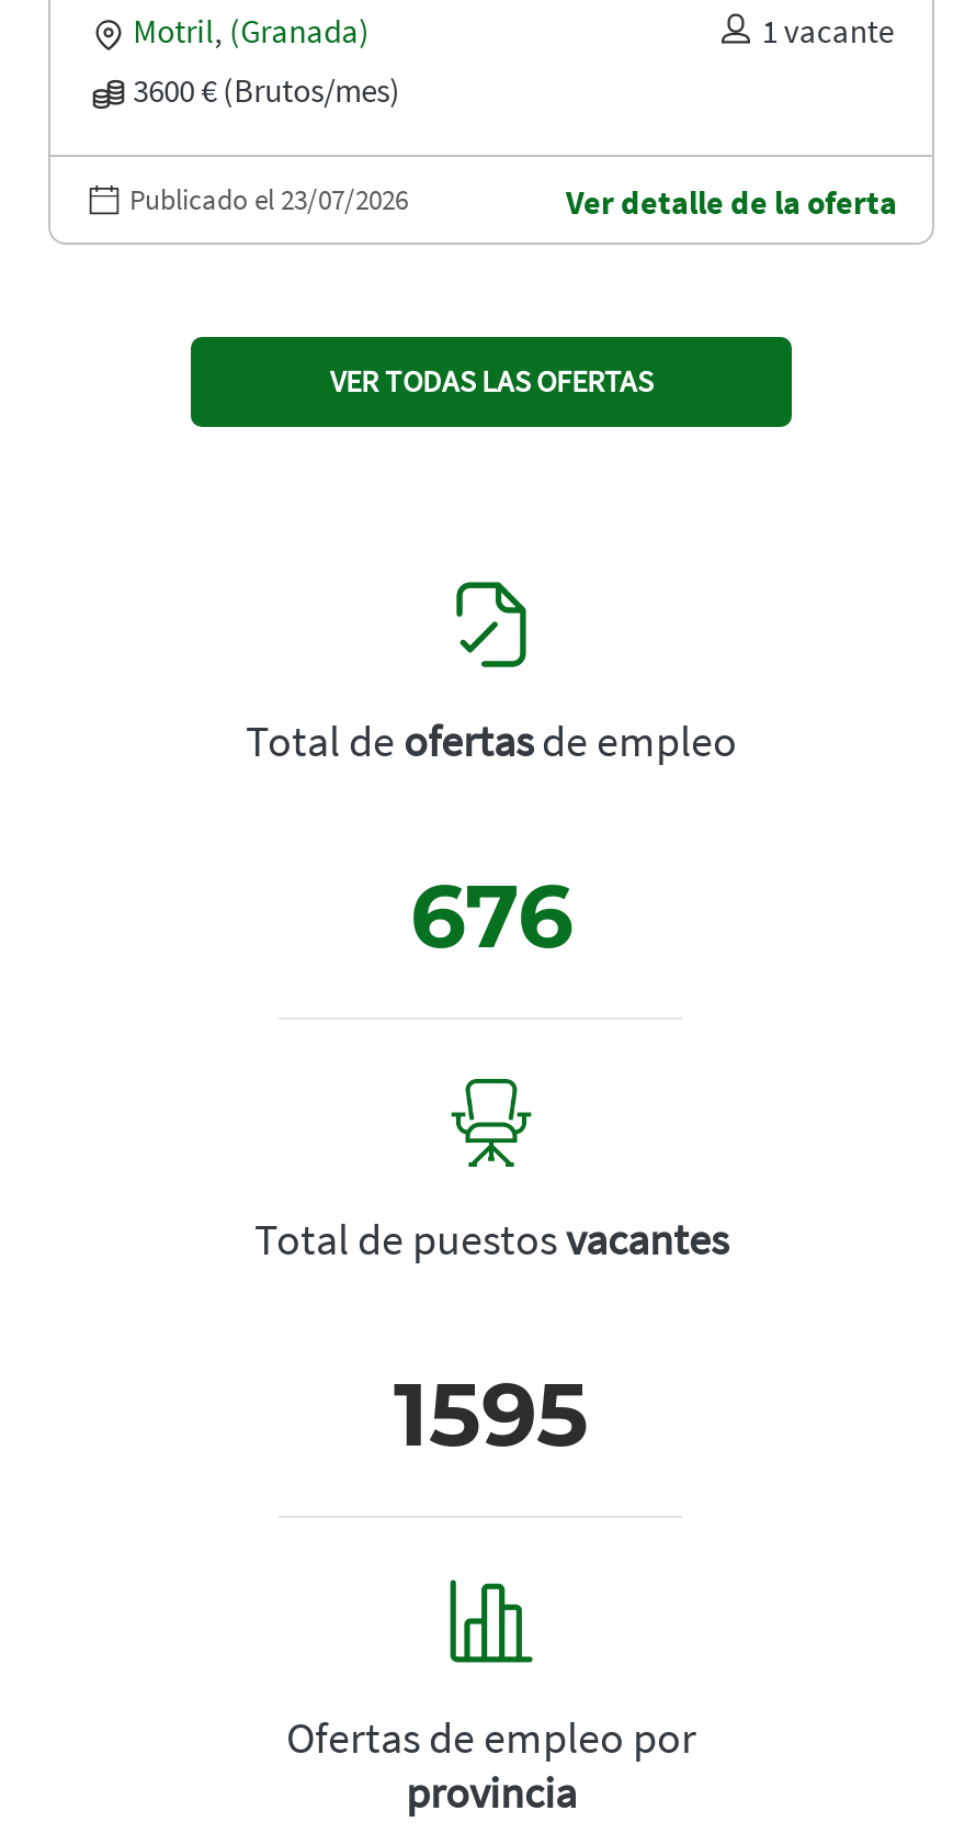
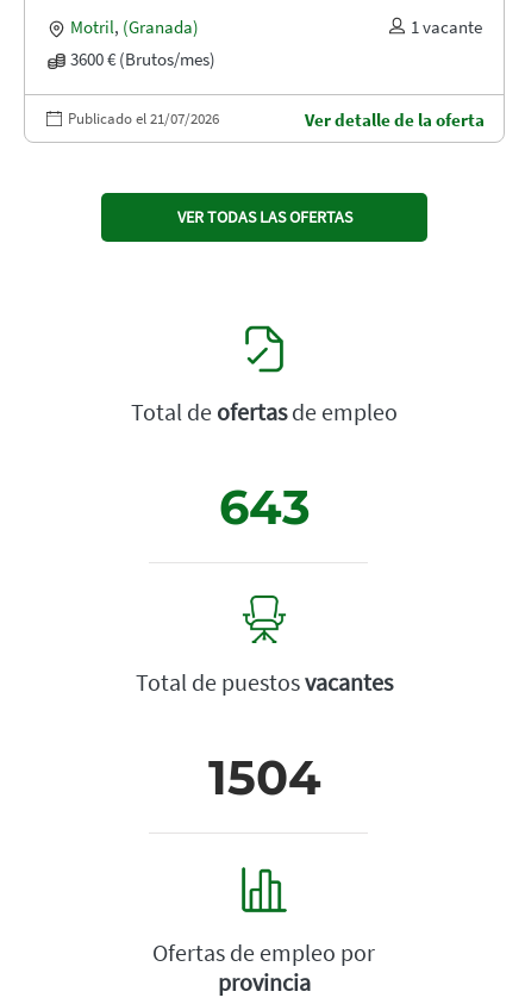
[129,182,408,220] Publicado el 23/07/2026 -> [68,108,219,128] Publicado el 21/07/2026
[410,863,572,971] 676 -> [218,477,310,535] 643
[394,1361,589,1469] 1595 -> [208,747,321,806] 1504

